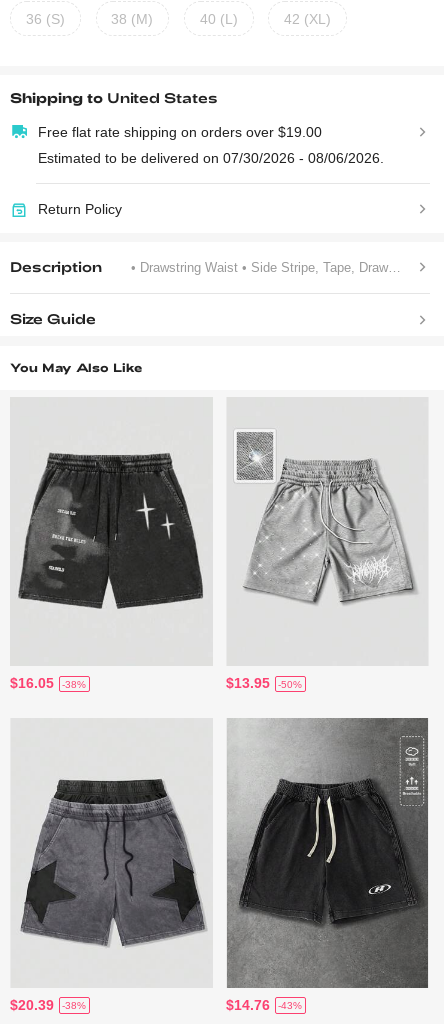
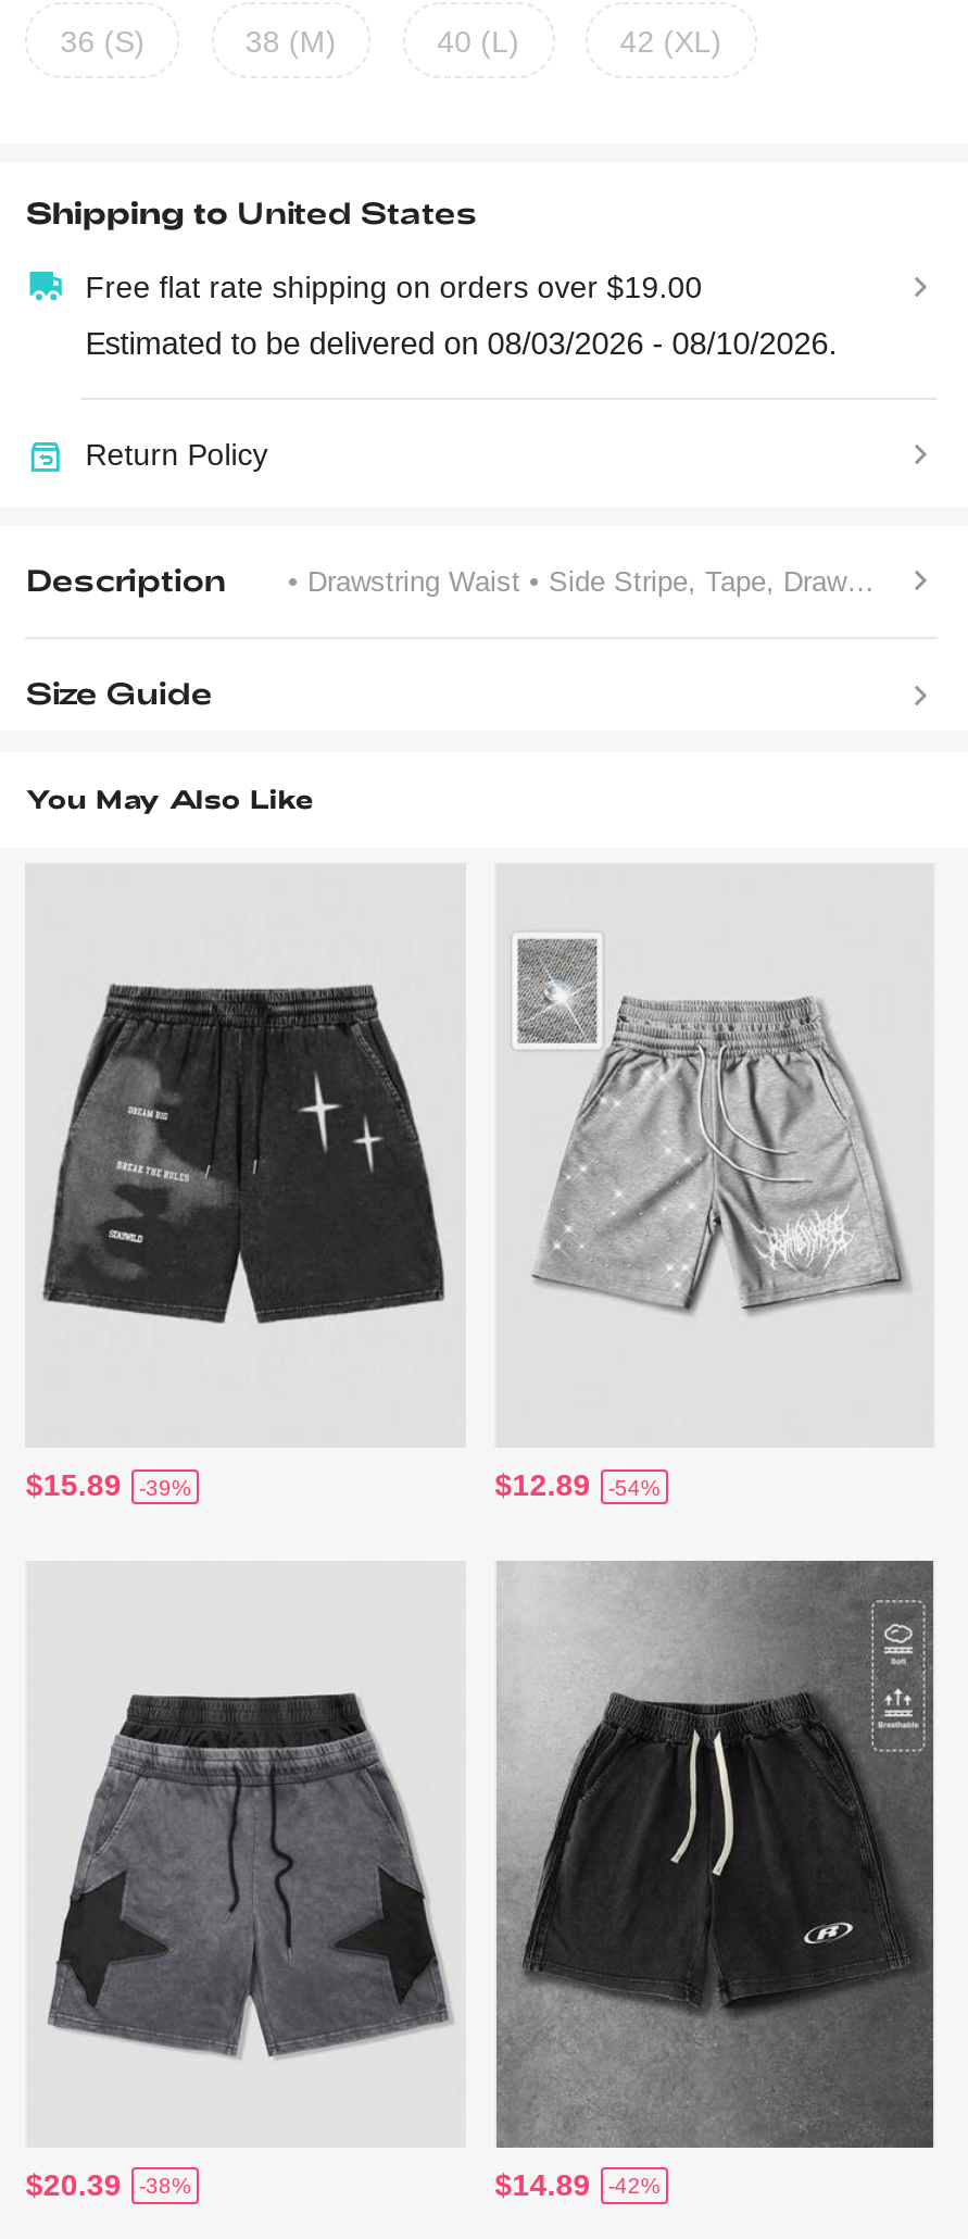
[38,150,384,166] Estimated to be delivered on 07/30/2026 - 08/06/2026. -> [85,326,837,361] Estimated to be delivered on 08/03/2026 - 08/10/2026.
[10,675,54,691] $16.05 -> [26,1468,121,1503] $15.89
[62,679,86,690] -38% -> [139,1475,191,1499] -39%
[226,675,270,691] $13.95 -> [495,1468,590,1503] $12.89
[278,679,302,690] -50% -> [608,1475,660,1499] -54%
[226,997,270,1013] $14.76 -> [495,2167,590,2202] $14.89
[278,1000,302,1011] -43% -> [608,2174,660,2198] -42%

